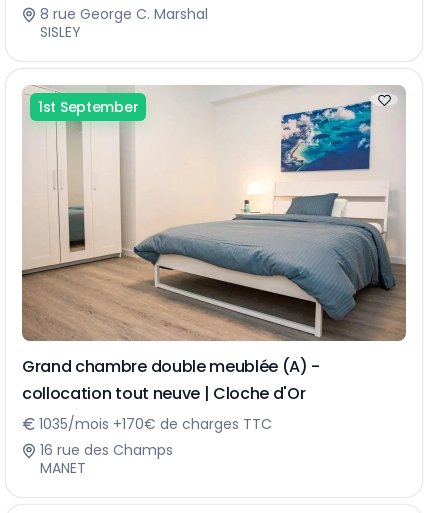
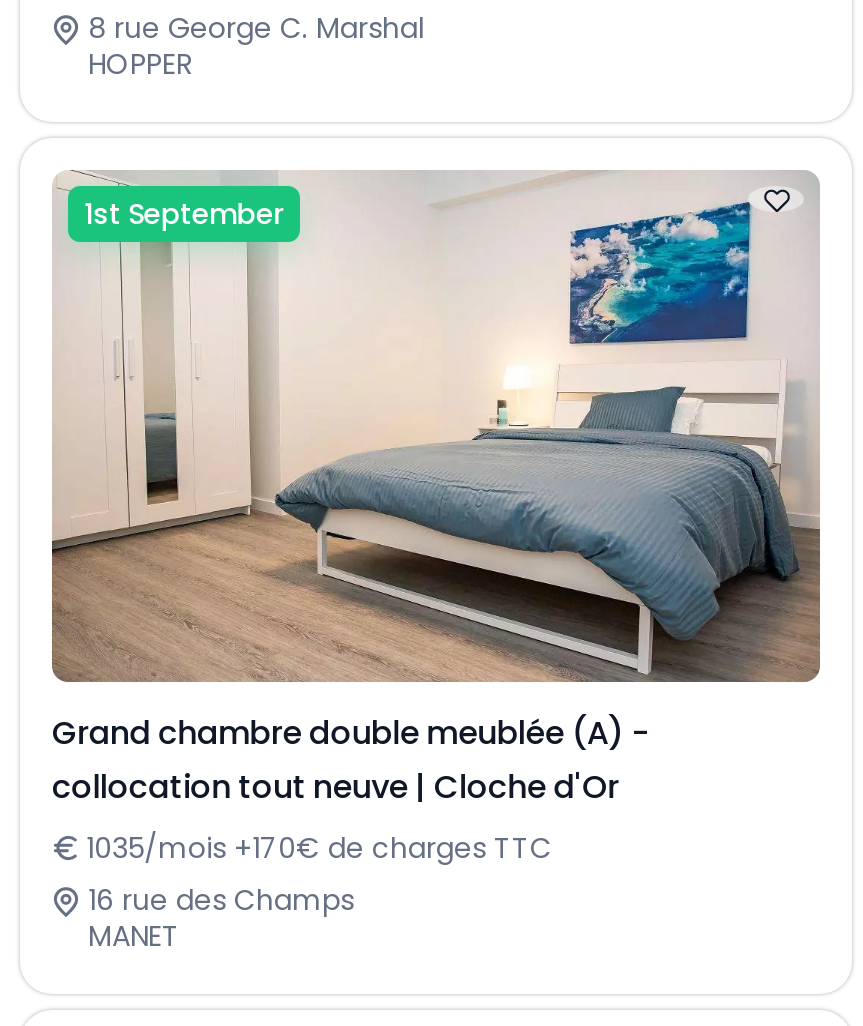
[40,22,81,42] SISLEY -> [88,45,192,85] HOPPER

